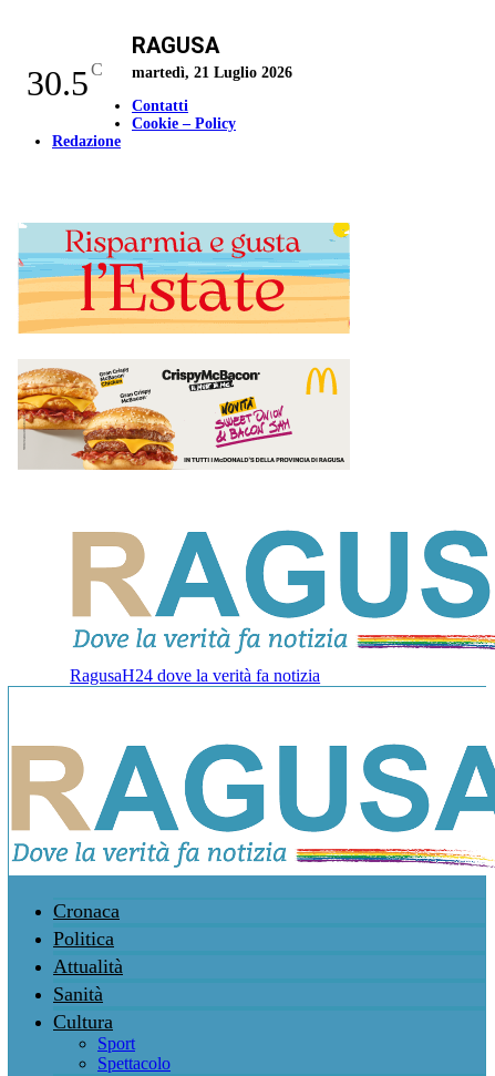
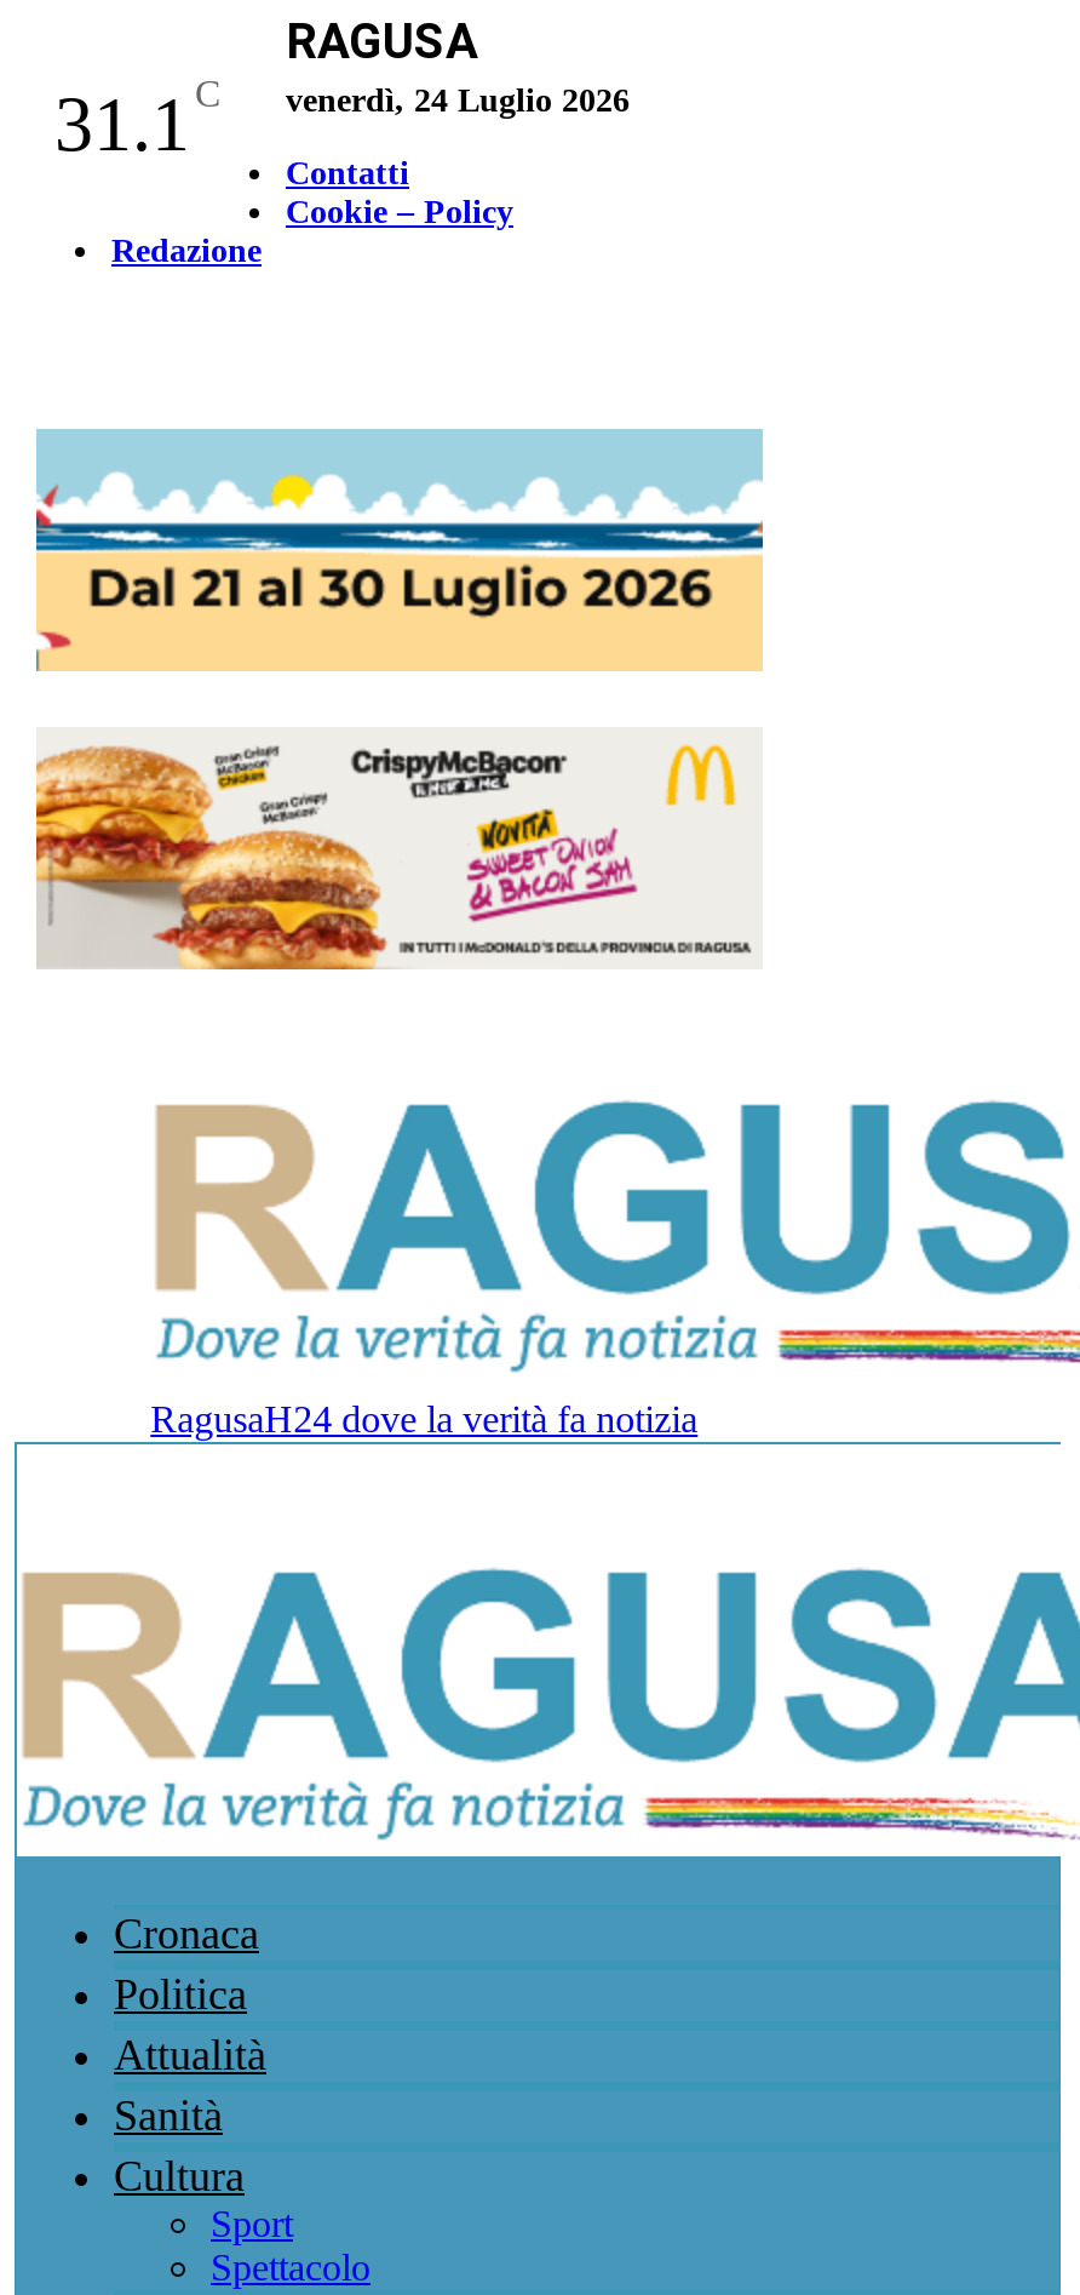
[26,60,102,103] 30.5 C -> [54,73,222,167] 31.1 C
[132,64,292,81] martedì, 21 Luglio 2026 -> [286,82,630,119] venerdì, 24 Luglio 2026
[18,222,351,332] [image] -> [34,427,765,671] [image]

